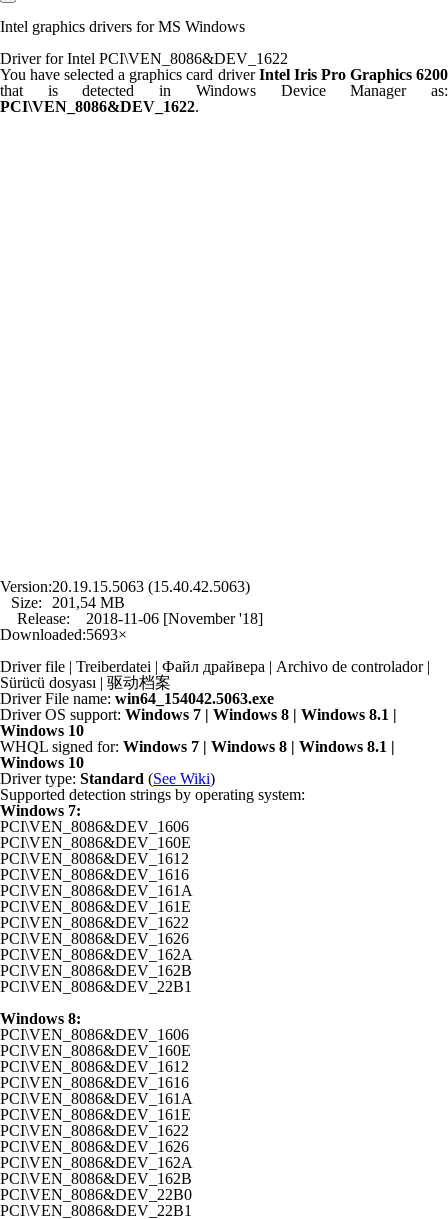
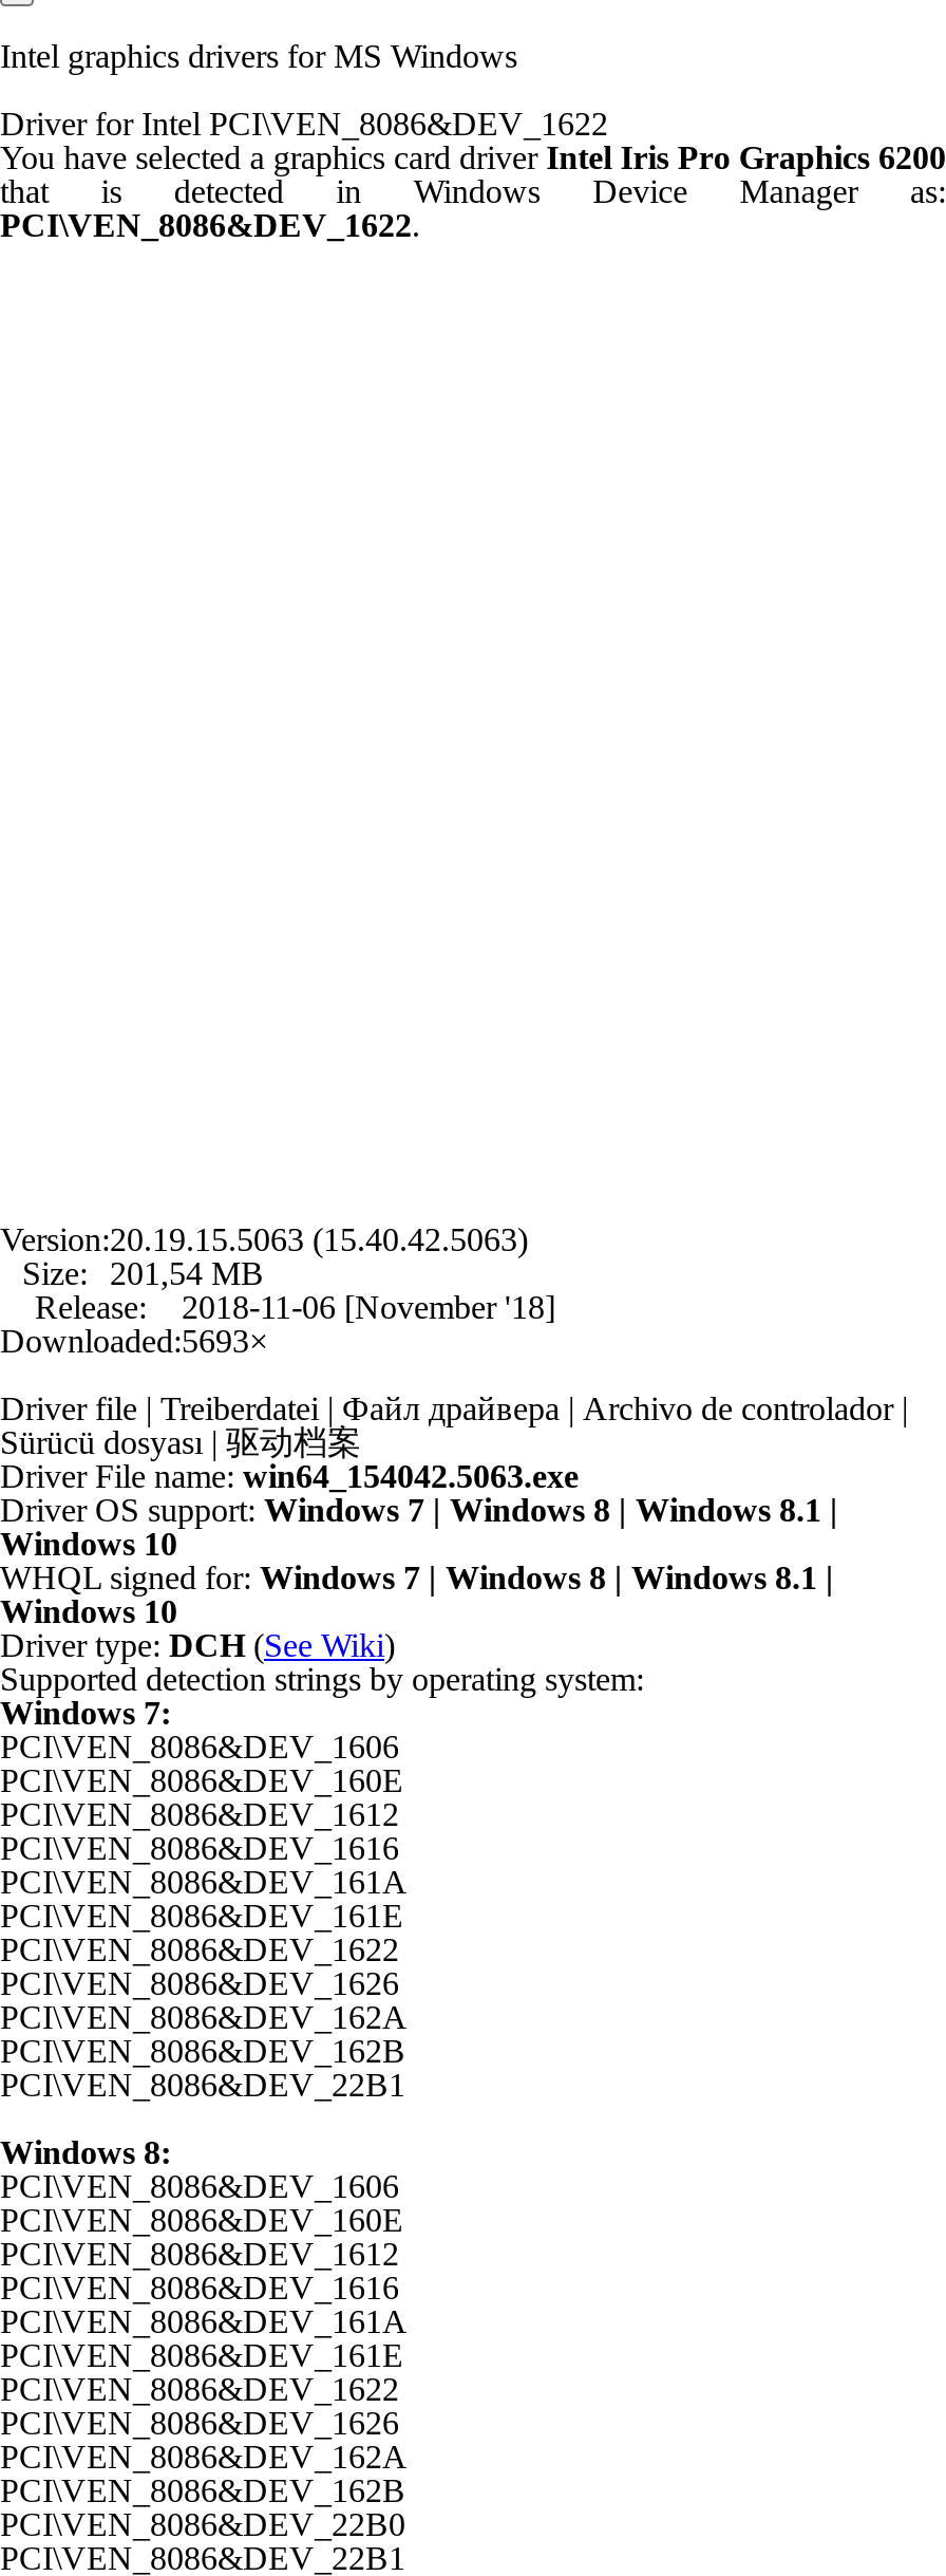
[0,770,215,787] Driver type: Standard (See Wiki) -> [0,1627,395,1663] Driver type: DCH (See Wiki)

